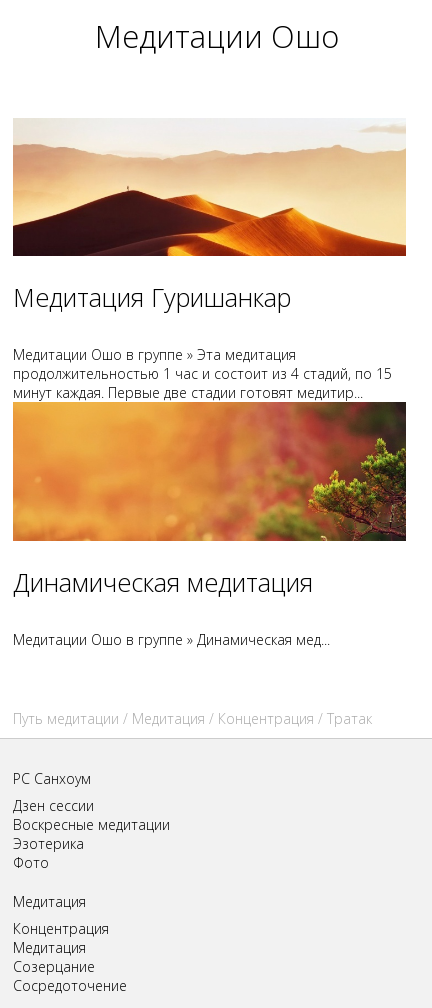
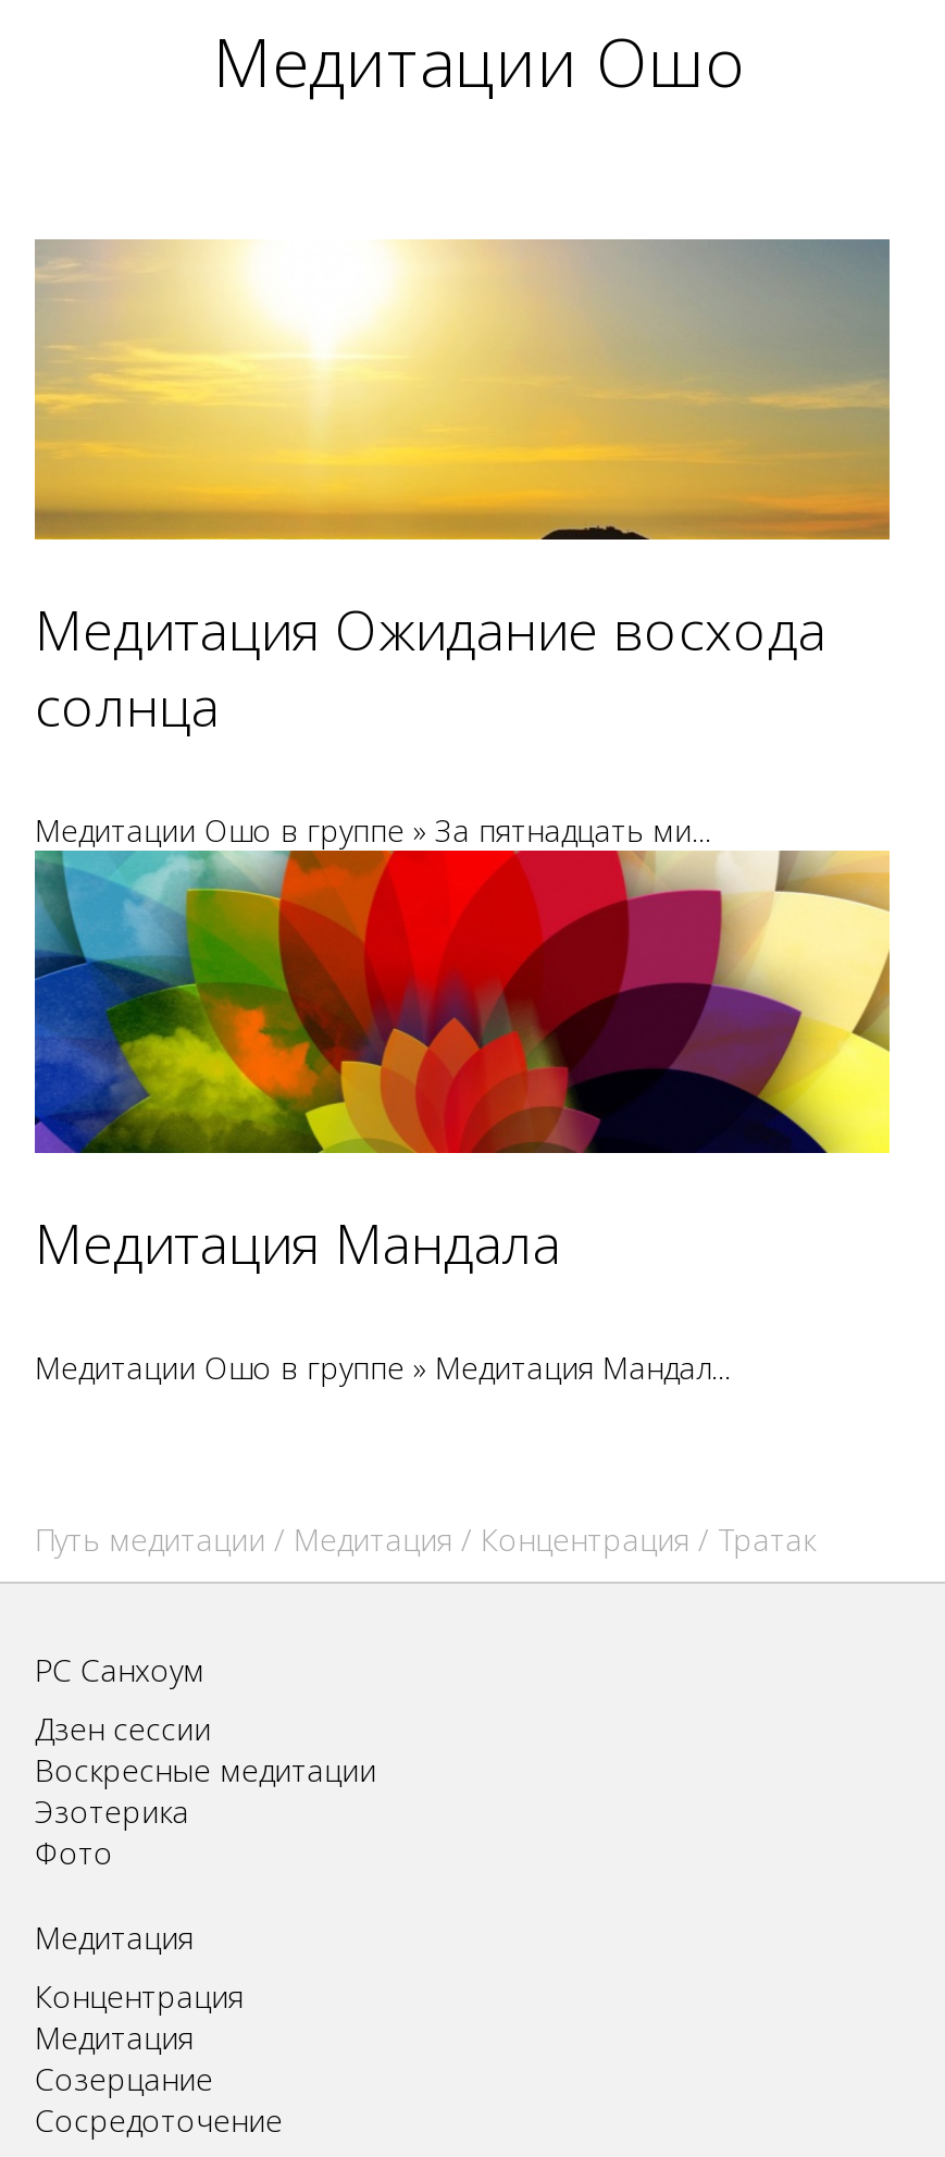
[12,121,406,314] [image] | Медитация Гуришанкар -> [33,237,892,742] [image] | Медитация Ожидание восхода | солнца
[12,345,407,542] [image] | Медитации Ошо в группе » Эта медитация | продолжительностью 1 час и состоит из 4 стадий, по 15 | минут каждая. Первые две стадии готовят медитир... -> [33,810,892,1155] [image] | Медитации Ошо в группе » За пятнадцать ми...
[13,565,313,599] Динамическая медитация -> [35,1205,561,1279] Медитация Мандала
[13,630,330,649] Медитации Ошо в группе » Динамическая мед... -> [35,1346,731,1388] Медитации Ошо в группе » Медитация Мандал...

